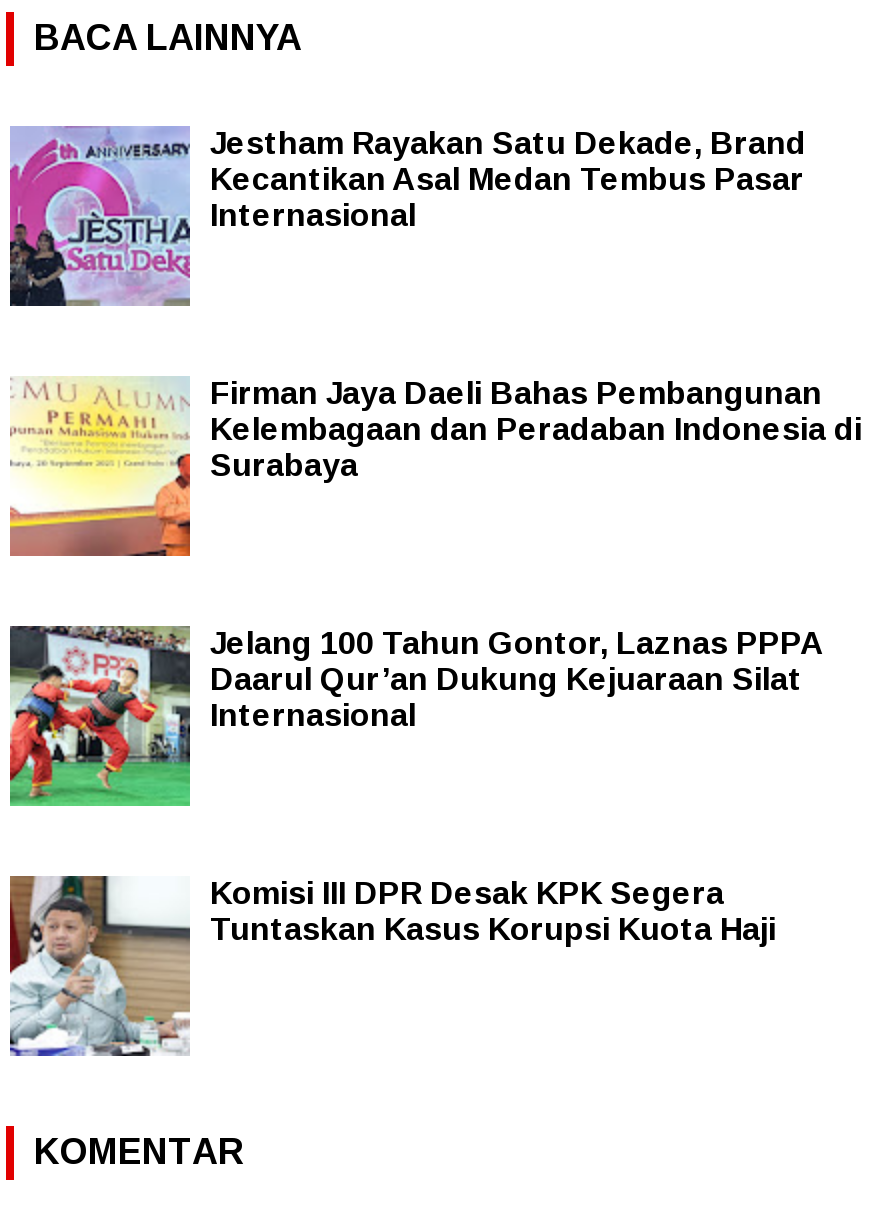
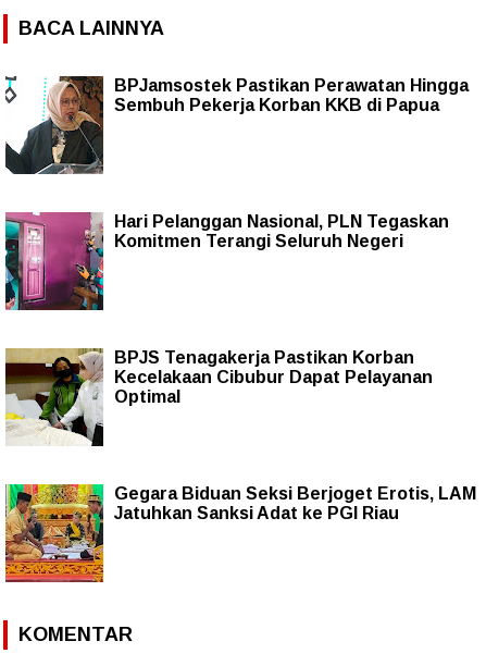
[8,124,806,308] [image] | Jestham Rayakan Satu Dekade, Brand | Kecantikan Asal Medan Tembus Pasar | Internasional -> [4,75,469,174] [image] | BPJamsostek Pastikan Perawatan Hingga | Sembuh Pekerja Korban KKB di Papua
[8,375,862,558] [image] | Firman Jaya Daeli Bahas Pembangunan | Kelembagaan dan Peradaban Indonesia di | Surabaya -> [4,211,449,311] [image] | Hari Pelanggan Nasional, PLN Tegaskan | Komitmen Terangi Seluruh Negeri
[8,624,822,808] [image] | Jelang 100 Tahun Gontor, Laznas PPPA | Daarul Qur’an Dukung Kejuaraan Silat | Internasional -> [4,347,433,447] [image] | BPJS Tenagakerja Pastikan Korban | Kecelakaan Cibubur Dapat Pelayanan | Optimal
[8,874,776,1058] [image] | Komisi III DPR Desak KPK Segera | Tuntaskan Kasus Korupsi Kuota Haji -> [4,483,476,583] [image] | Gegara Biduan Seksi Berjoget Erotis, LAM | Jatuhkan Sanksi Adat ke PGI Riau

